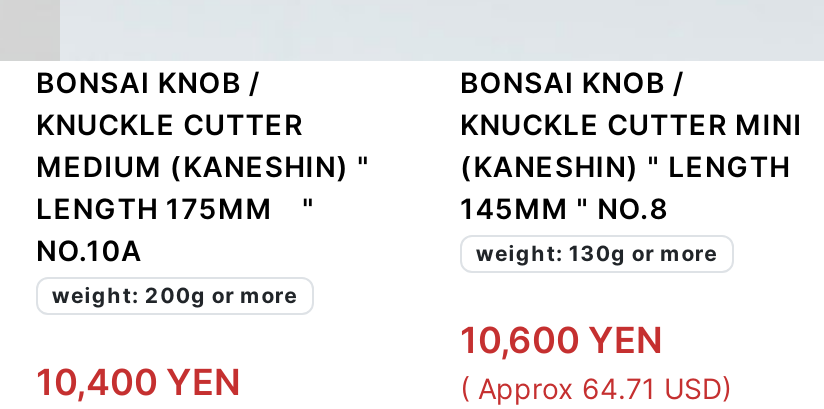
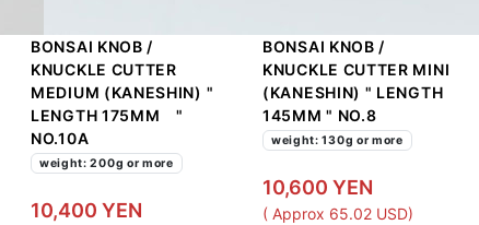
[460,372,732,406] ( Approx 64.71 USD) -> [262,205,413,223] ( Approx 65.02 USD)

